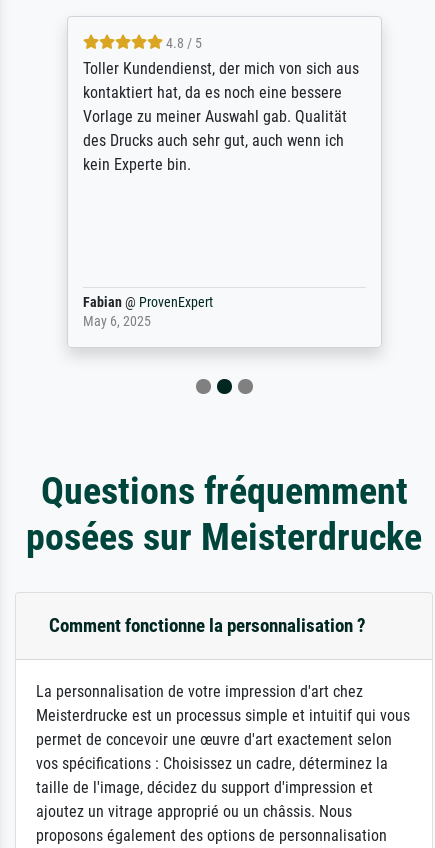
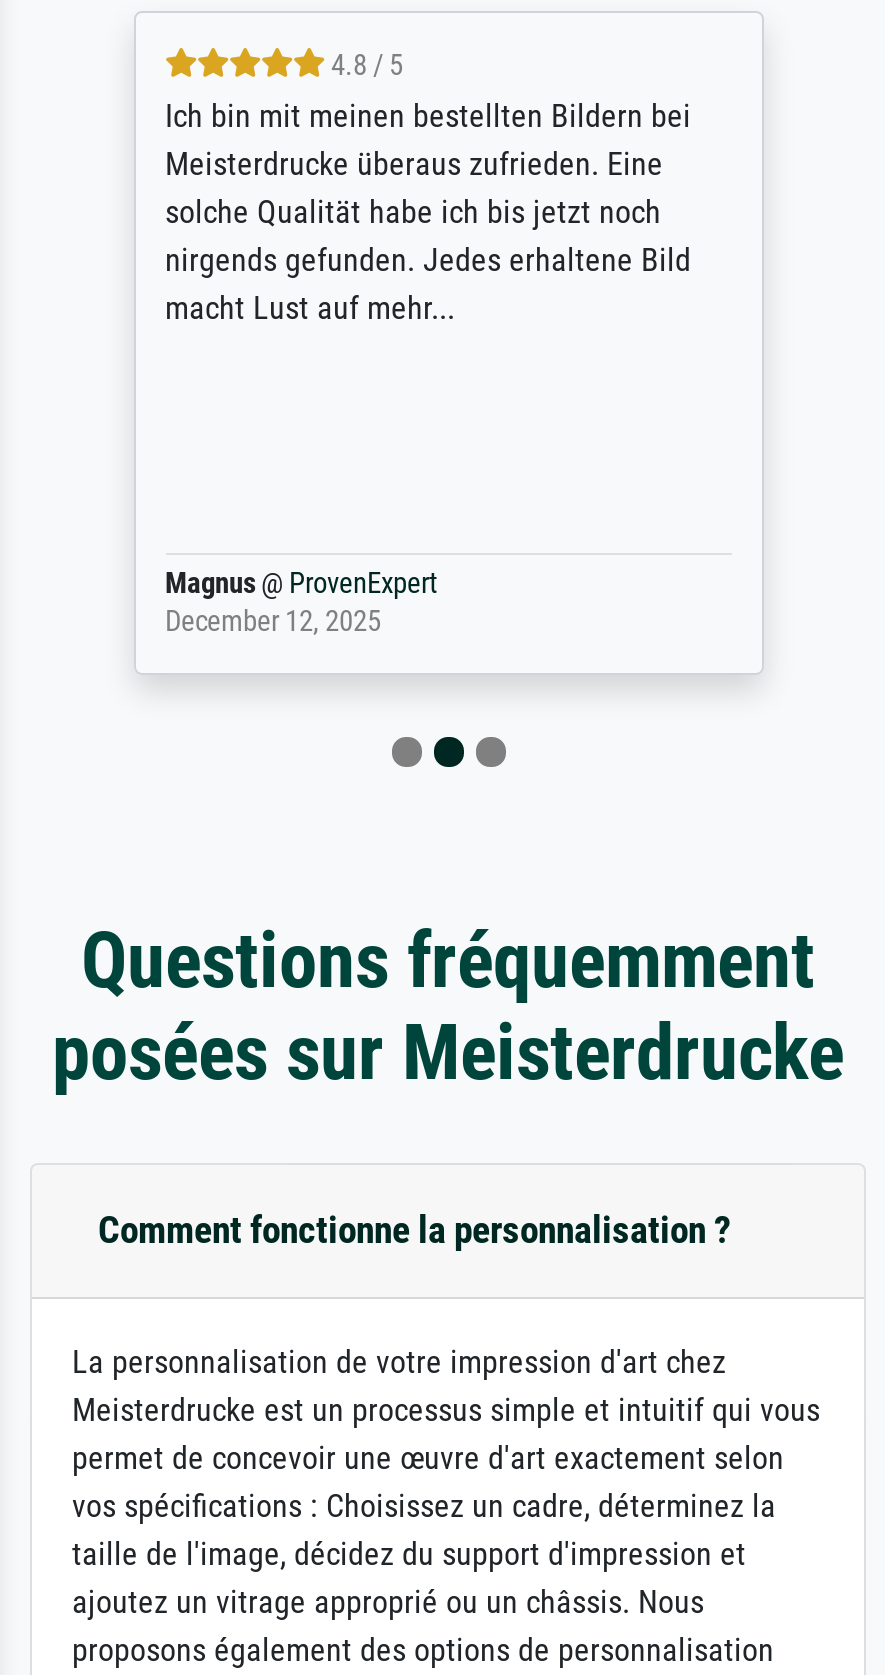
[82,59,358,174] Toller Kundendienst, der mich von sich aus | kontaktiert hat, da es noch eine bessere | Vorlage zu meiner Auswahl gab. Qualität | des Drucks auch sehr gut, auch wenn ich | kein Experte bin. -> [165,97,691,327] Ich bin mit meinen bestellten Bildern bei | Meisterdrucke überaus zufrieden. Eine | solche Qualität habe ich bis jetzt noch | nirgends gefunden. Jedes erhaltene Bild | macht Lust auf mehr...
[82,294,212,330] Fabian @ ProvenExpert | May 6, 2025 -> [165,567,437,639] Magnus @ ProvenExpert | December 12, 2025

